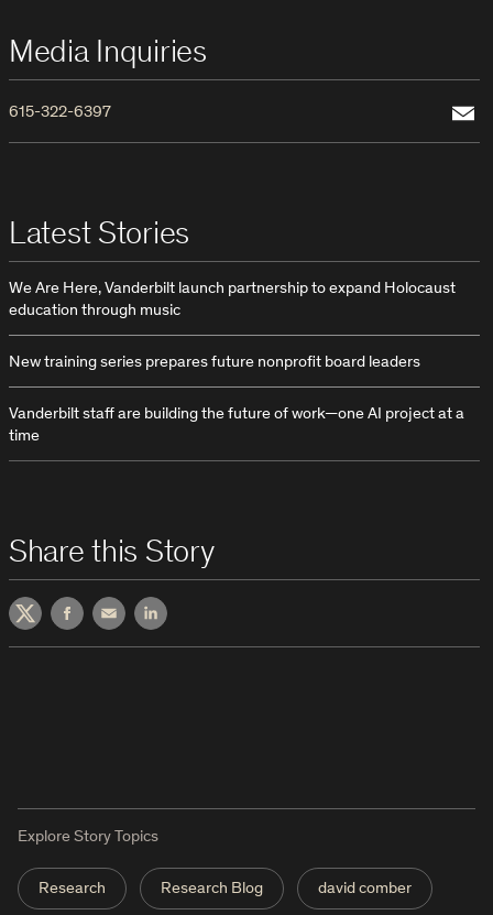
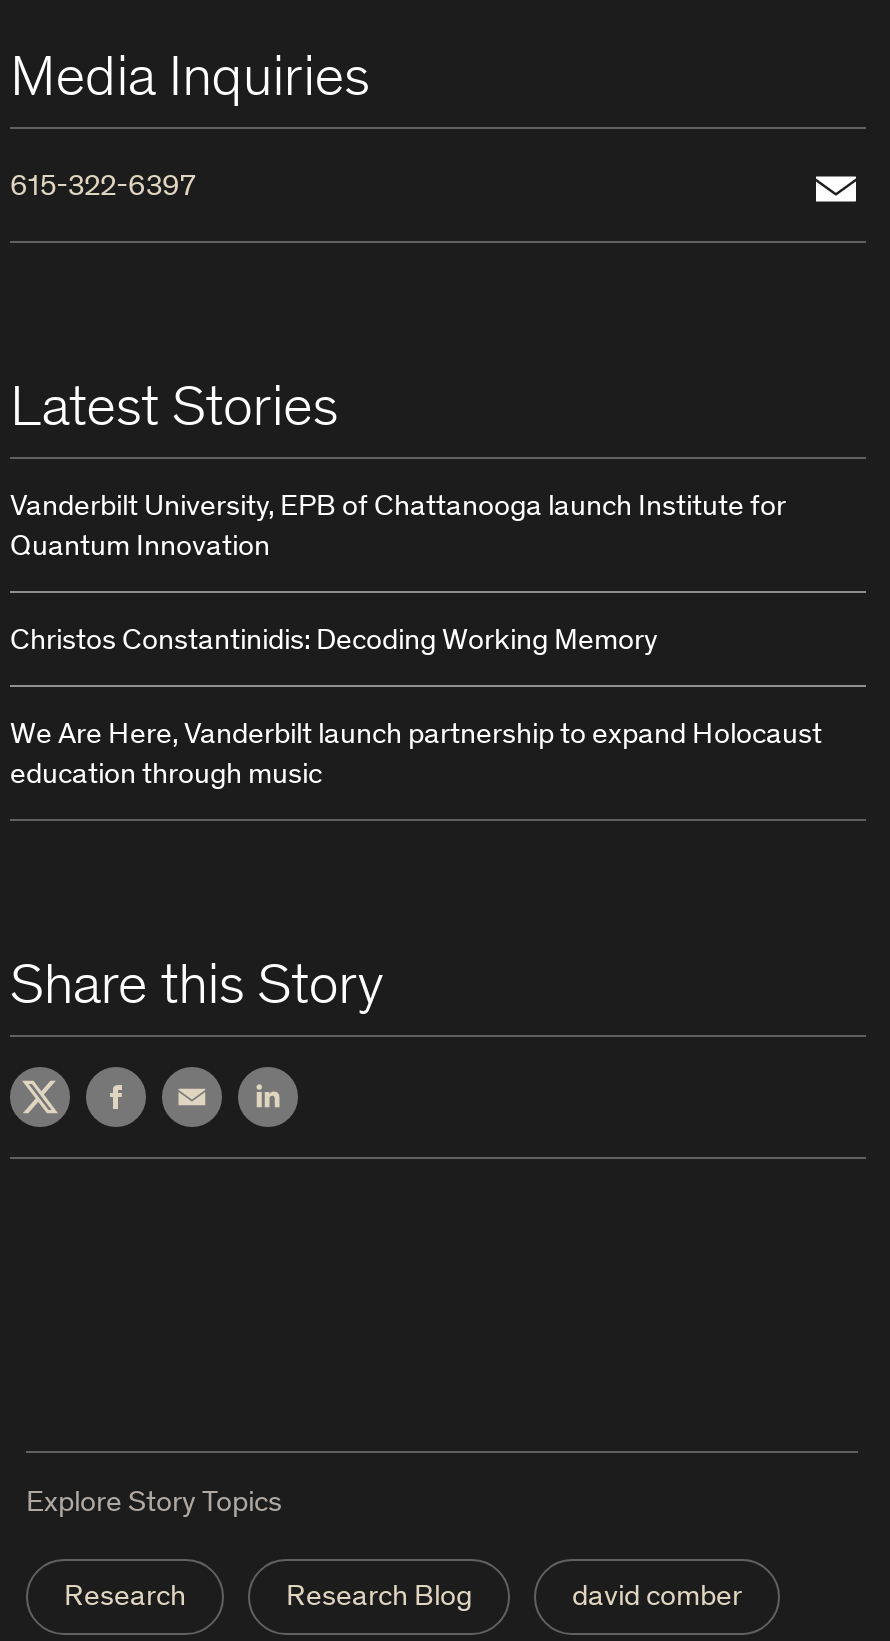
none -> [10,492,786,656] Vanderbilt University, EPB of Chattanooga launch Institute for | Quantum Innovation | Christos Constantinidis: Decoding Working Memory
moved [9,280,456,319] -> [10,720,822,790]: We Are Here, Vanderbilt launch partnership to expand Holocaust | education through music
[9,354,464,445] New training series prepares future nonprofit board leaders | Vanderbilt staff are building the future of work—one AI project at a | time -> none

